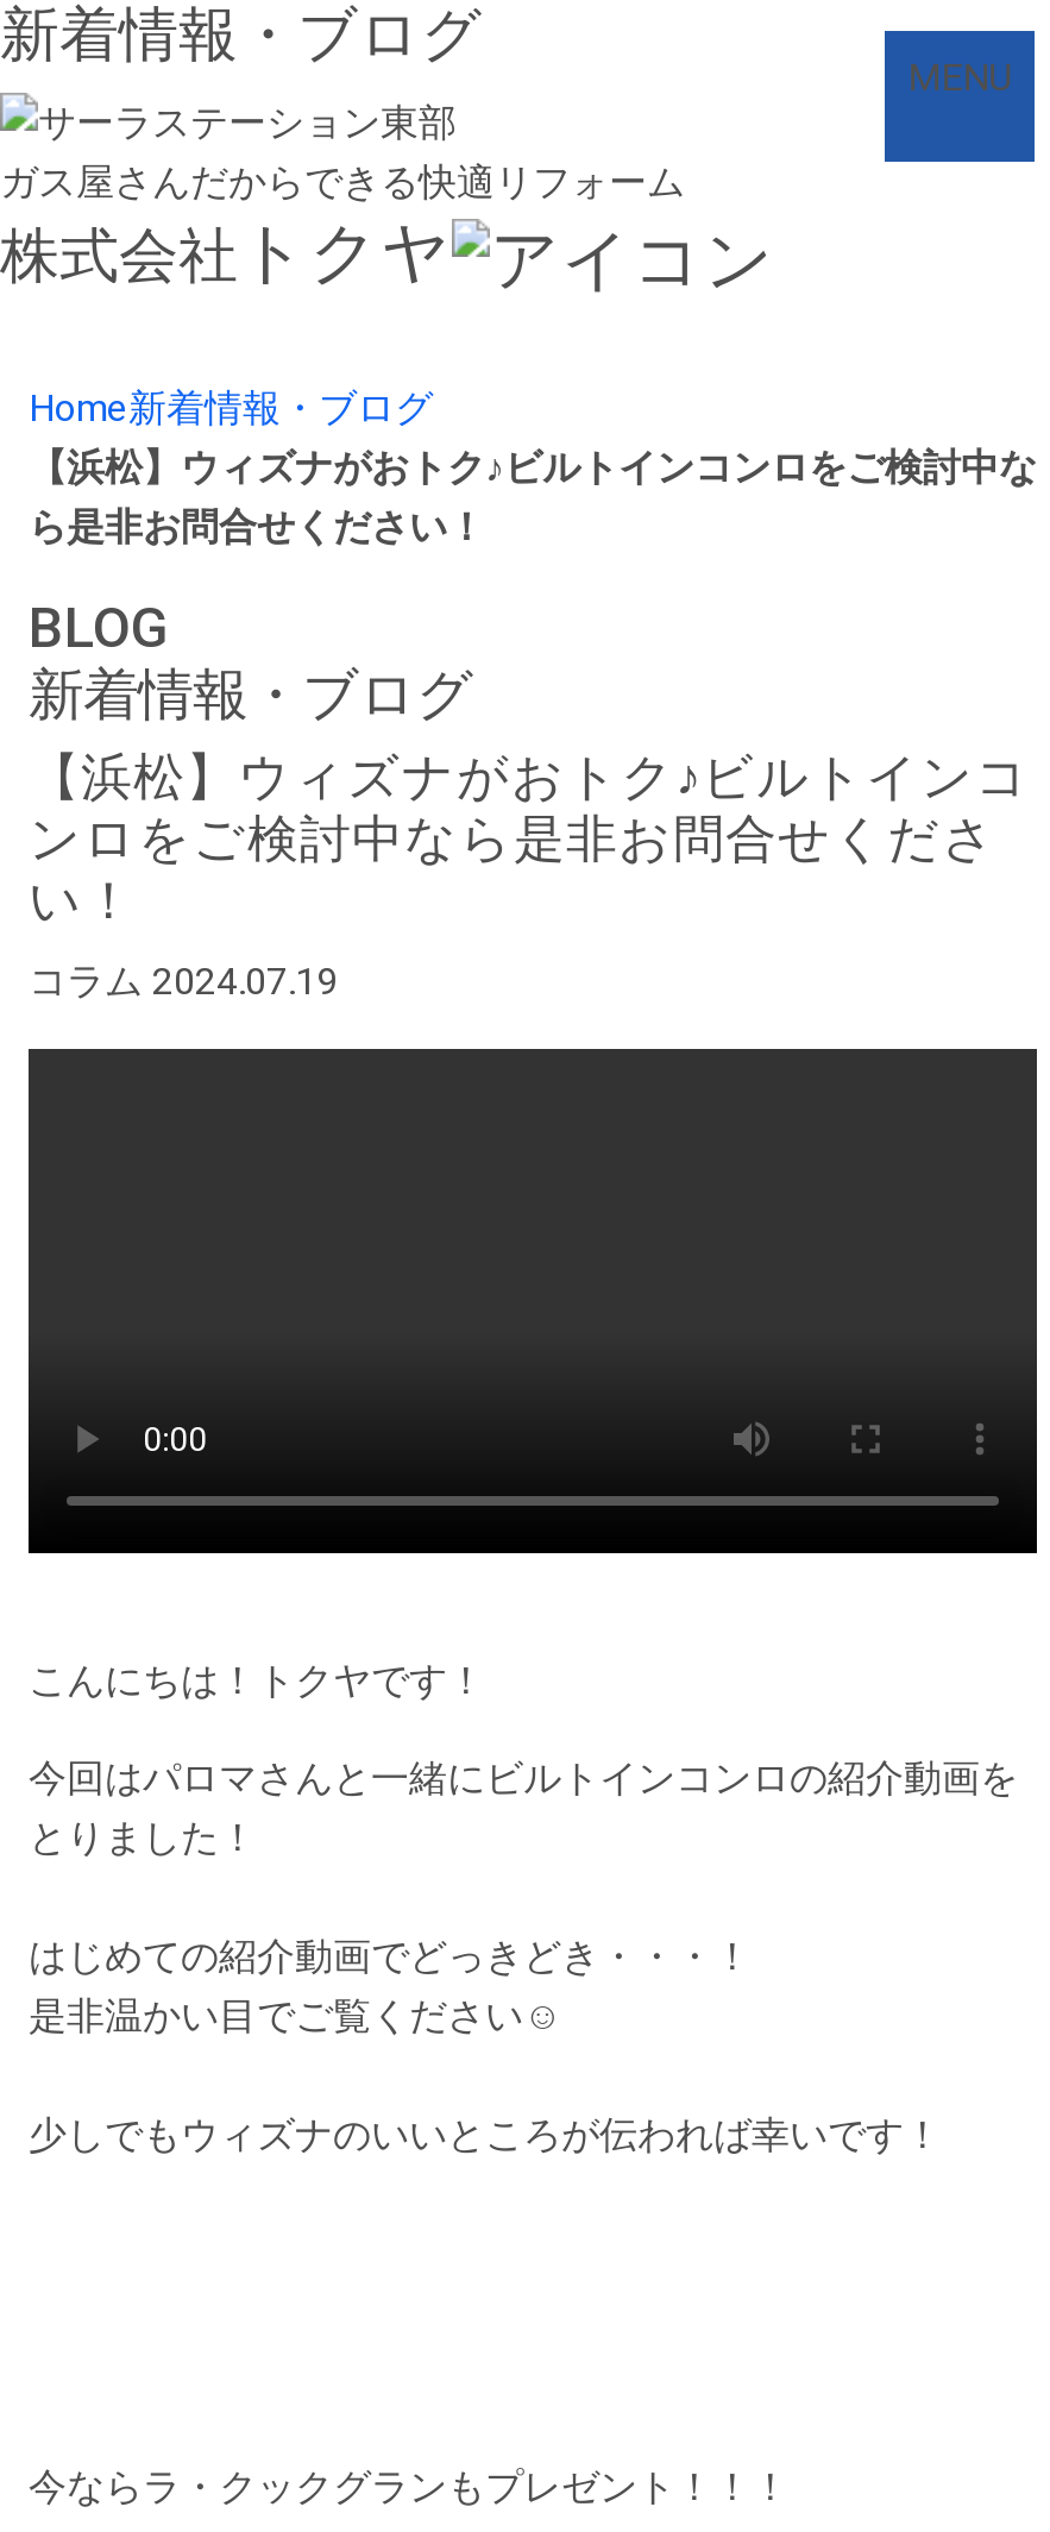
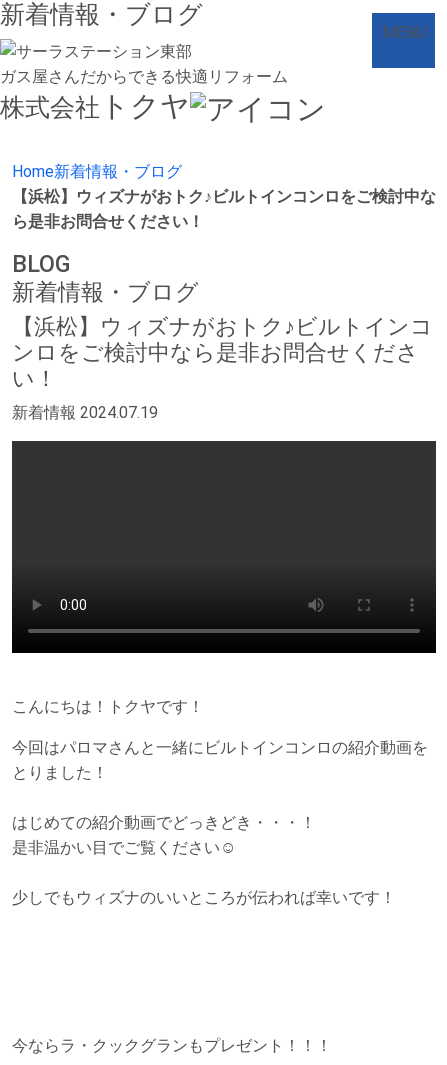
[29,958,338,1003] コラム2024.07.19 -> [12,403,158,422] 新着情報2024.07.19

